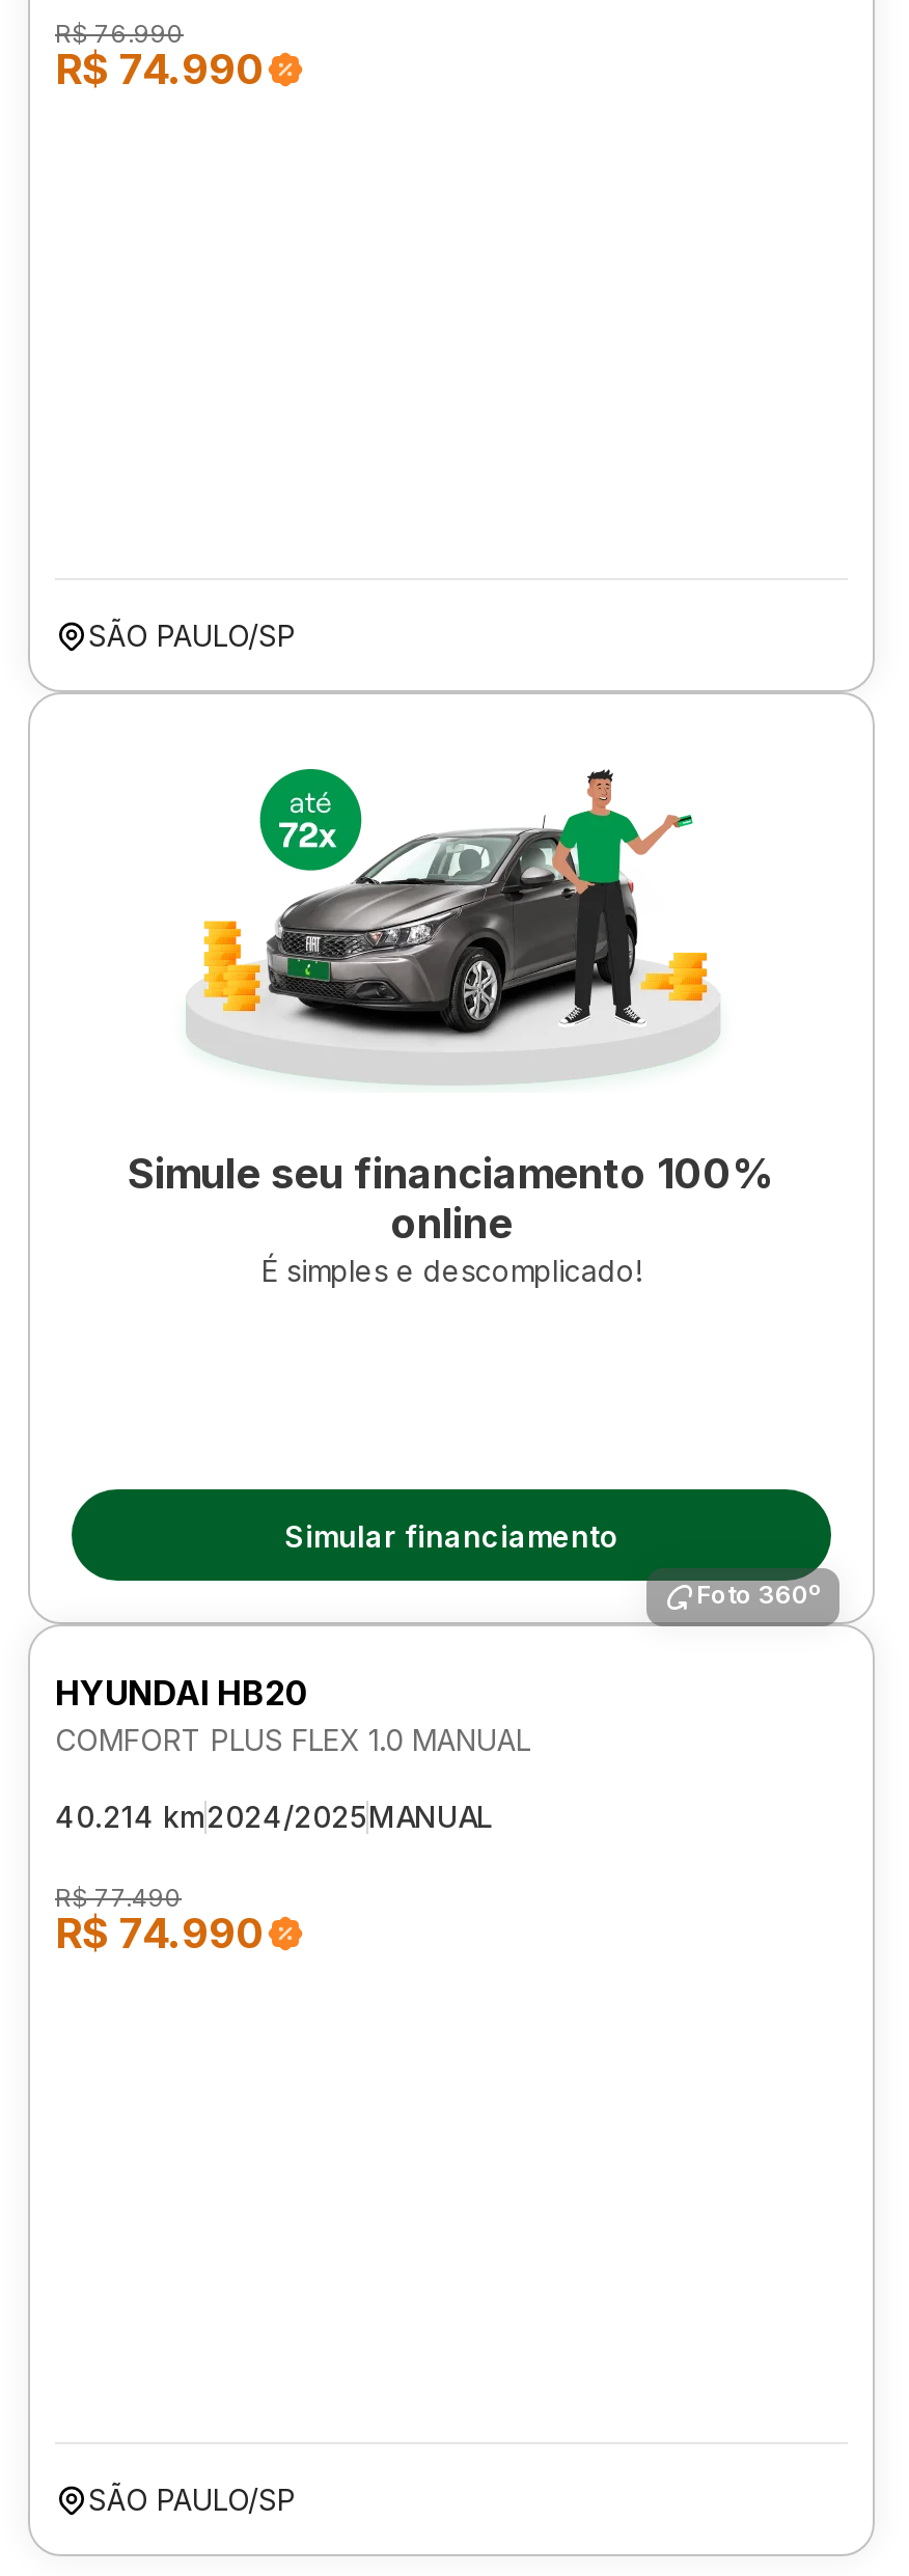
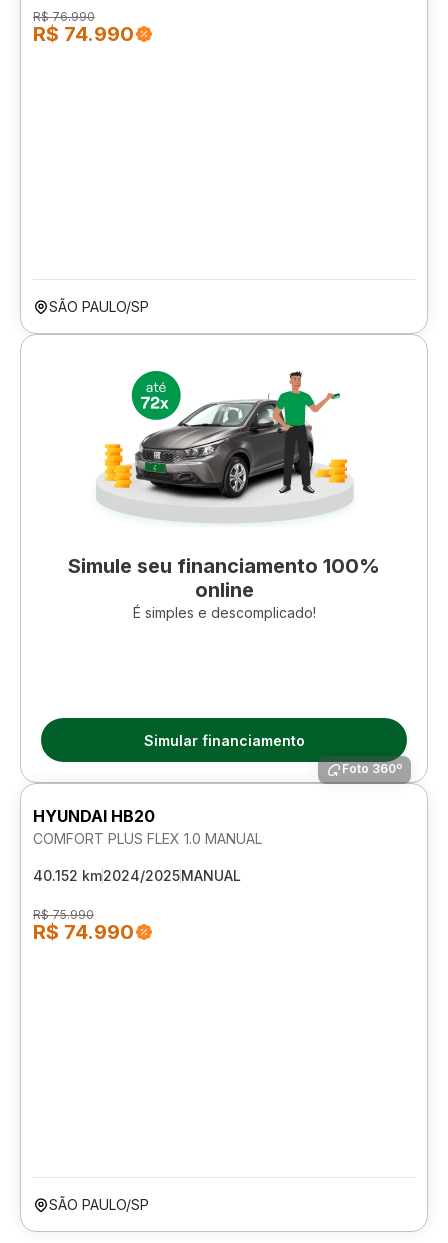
[55,1799,493,1834] 40.214 km2024/2025MANUAL -> [33,867,241,884] 40.152 km2024/2025MANUAL
[55,1882,182,1913] R$ 77.490 -> [33,907,94,922] R$ 75.990

